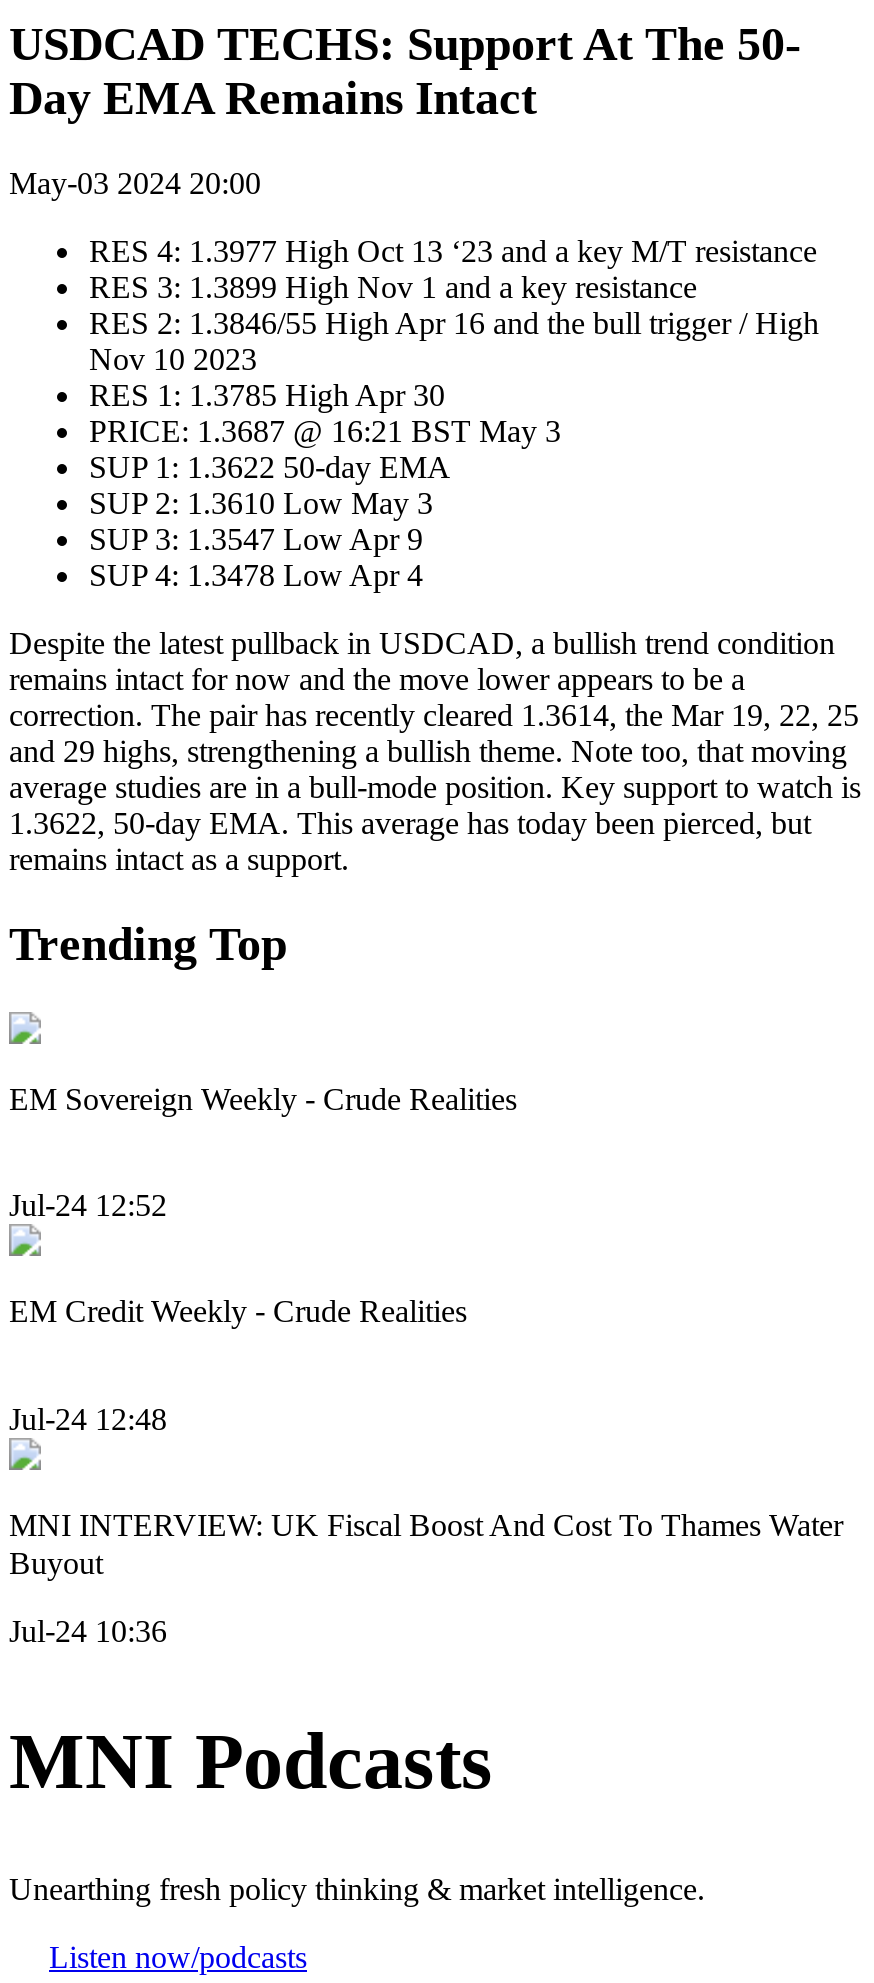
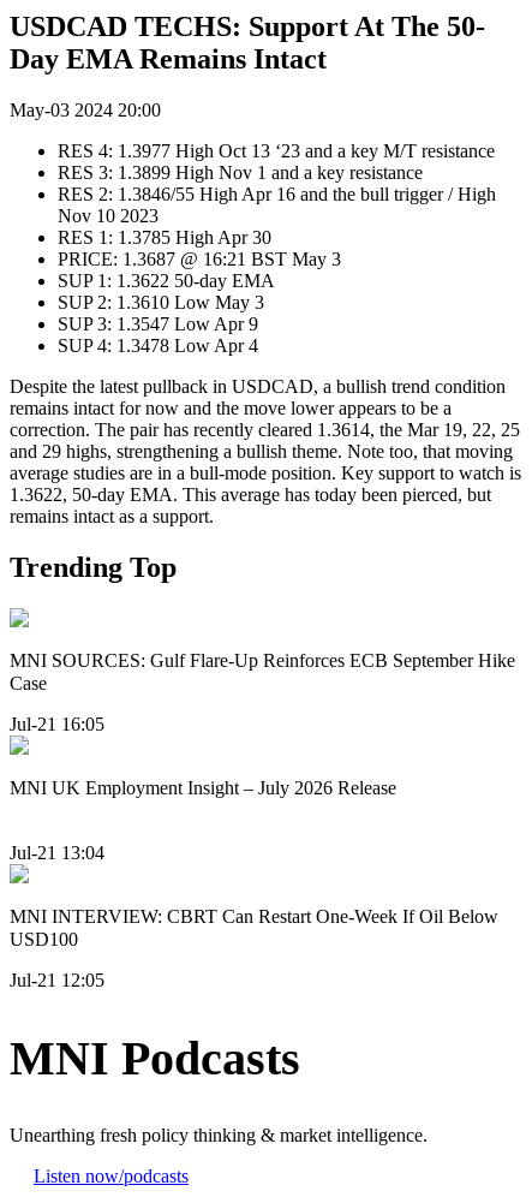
[9,1082,517,1116] EM Sovereign Weekly - Crude Realities -> [10,650,515,693] MNI SOURCES: Gulf Flare-Up Reinforces ECB September Hike | Case
[9,1188,167,1222] Jul-24 12:52 -> [10,714,104,735] Jul-21 16:05
[9,1294,467,1328] EM Credit Weekly - Crude Realities -> [10,778,396,798] MNI UK Employment Insight – July 2026 Release
[9,1401,167,1435] Jul-24 12:48 -> [10,842,104,862] Jul-21 13:04
[9,1507,843,1579] MNI INTERVIEW: UK Fiscal Boost And Cost To Thames Water | Buyout -> [10,906,498,949] MNI INTERVIEW: CBRT Can Restart One-Week If Oil Below | USD100
[9,1614,167,1648] Jul-24 10:36 -> [10,970,104,990] Jul-21 12:05

